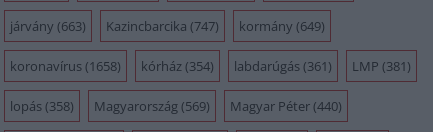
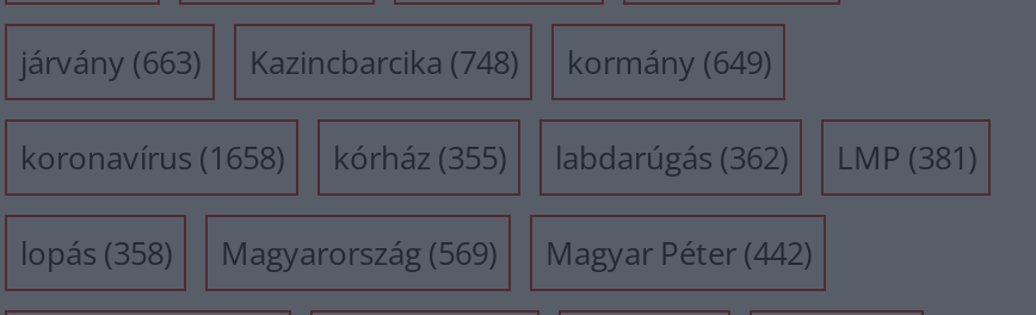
[106,17,219,35] Kazincbarcika (747) -> [249,41,519,84] Kazincbarcika (748)
[141,57,214,75] kórház (354) -> [333,136,507,179] kórház (355)
[234,57,332,75] labdarúgás (361) -> [555,136,789,179] labdarúgás (362)
[10,97,342,115] lopás (358) Magyarország (569) Magyar Péter (440) -> [20,231,813,274] lopás (358) Magyarország (569) Magyar Péter (442)

